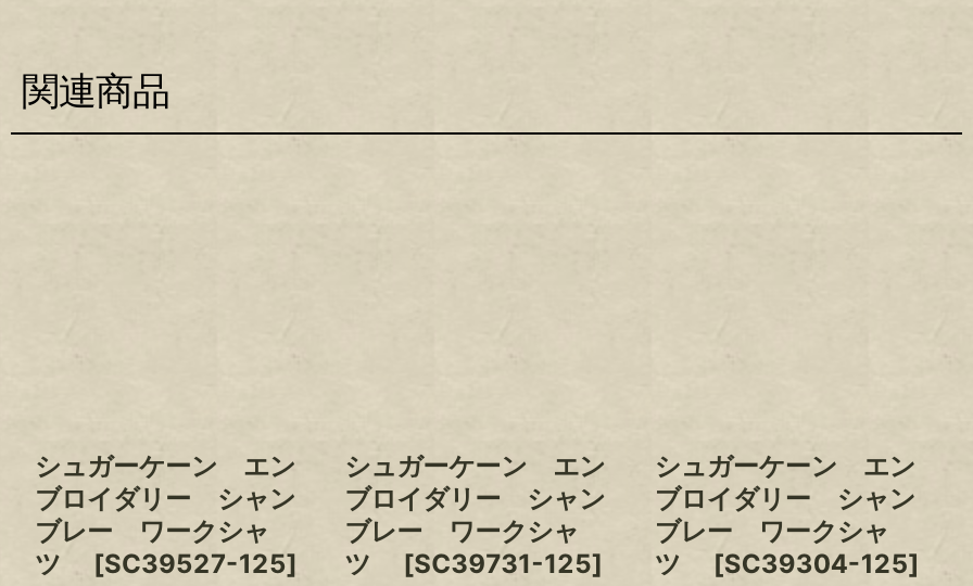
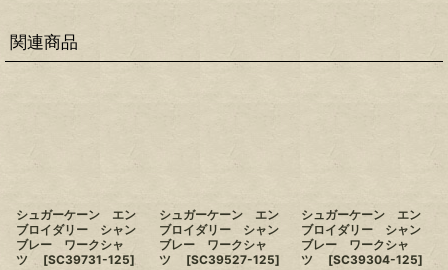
[35,546,298,579] ツ [SC39527-125] -> [16,252,135,267] ツ [SC39731-125]
[345,546,603,579] ツ [SC39731-125] -> [159,252,280,267] ツ [SC39527-125]

